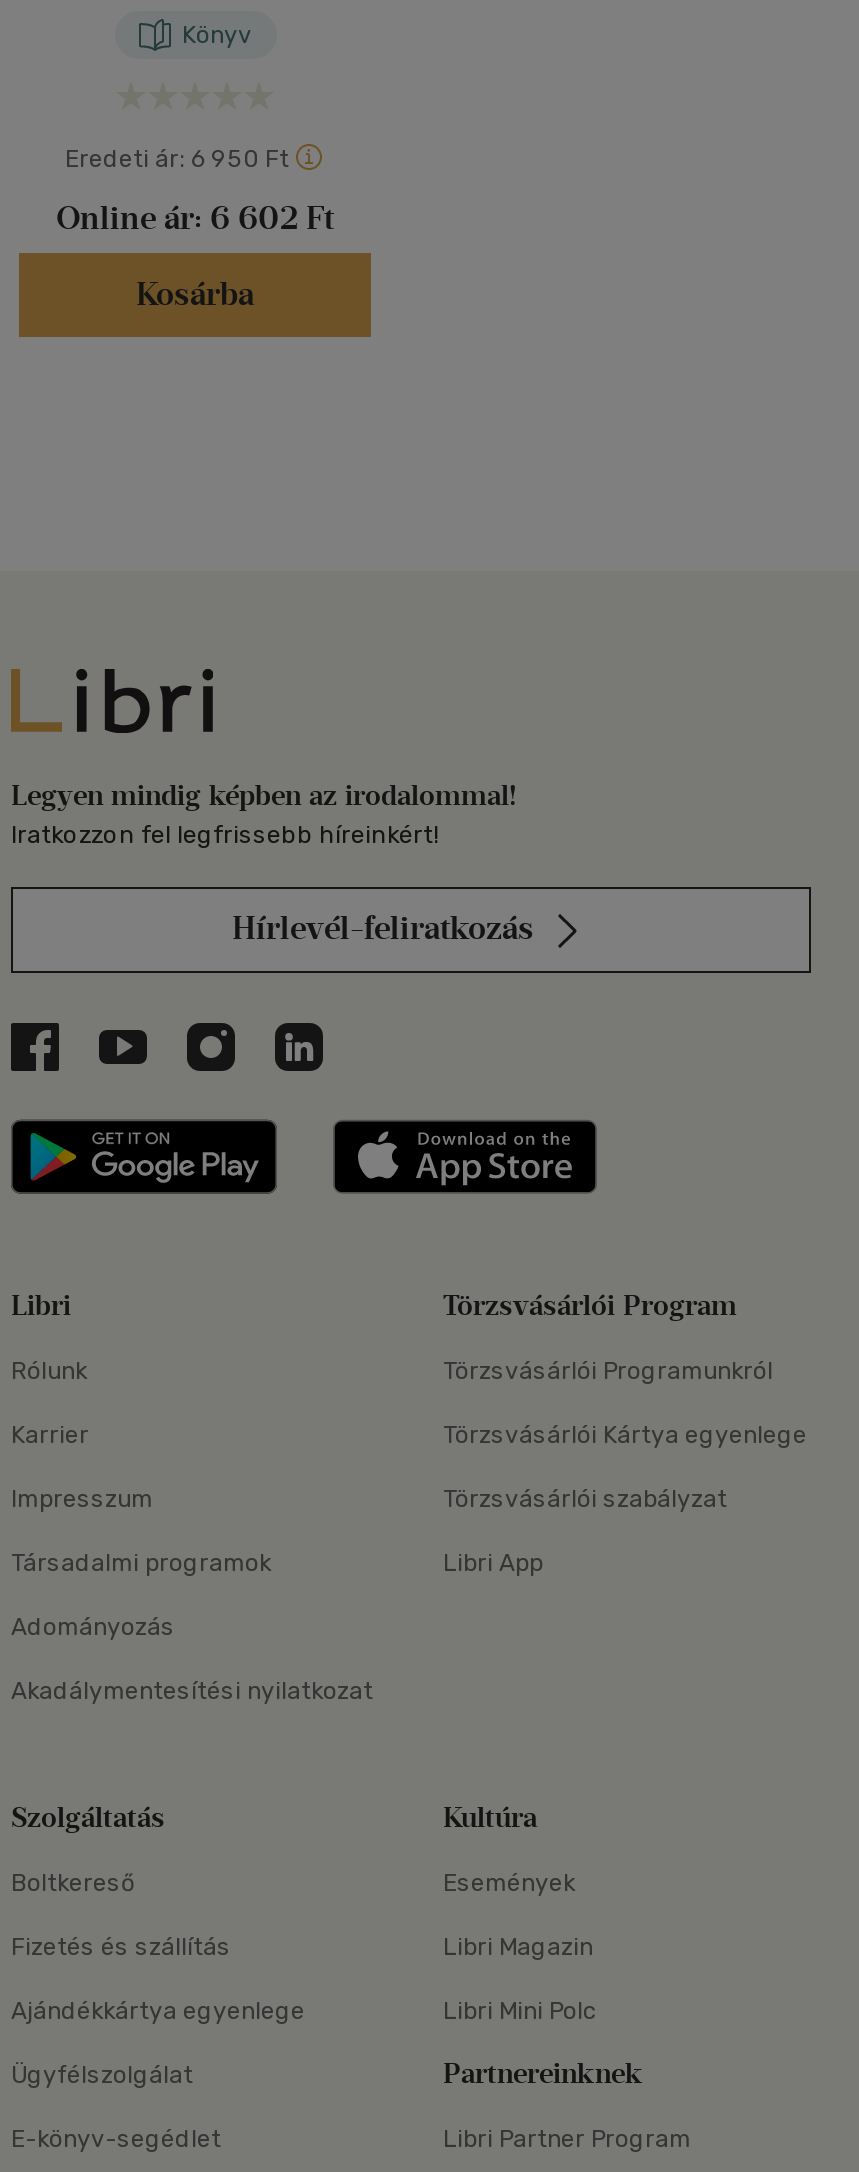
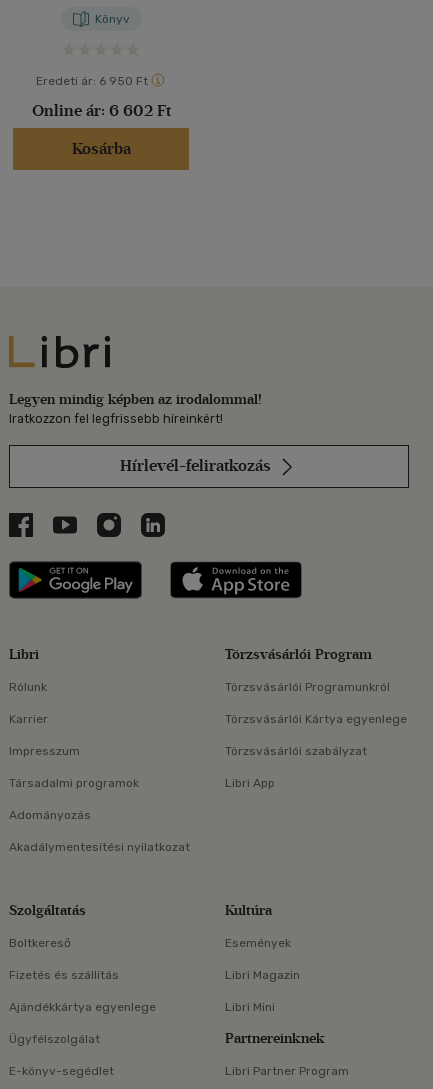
[443,1997,597,2025] Libri Mini Polc -> [225,1000,275,1014] Libri Mini

